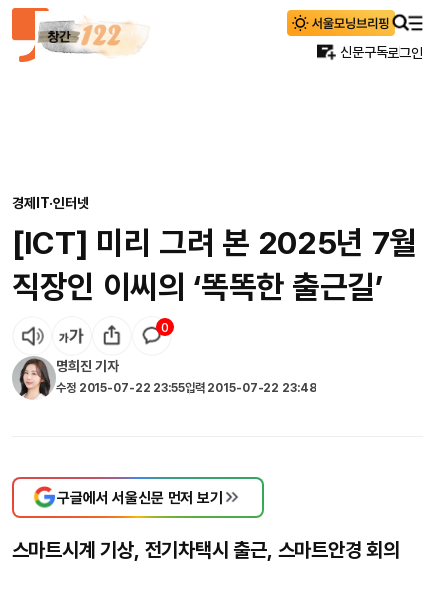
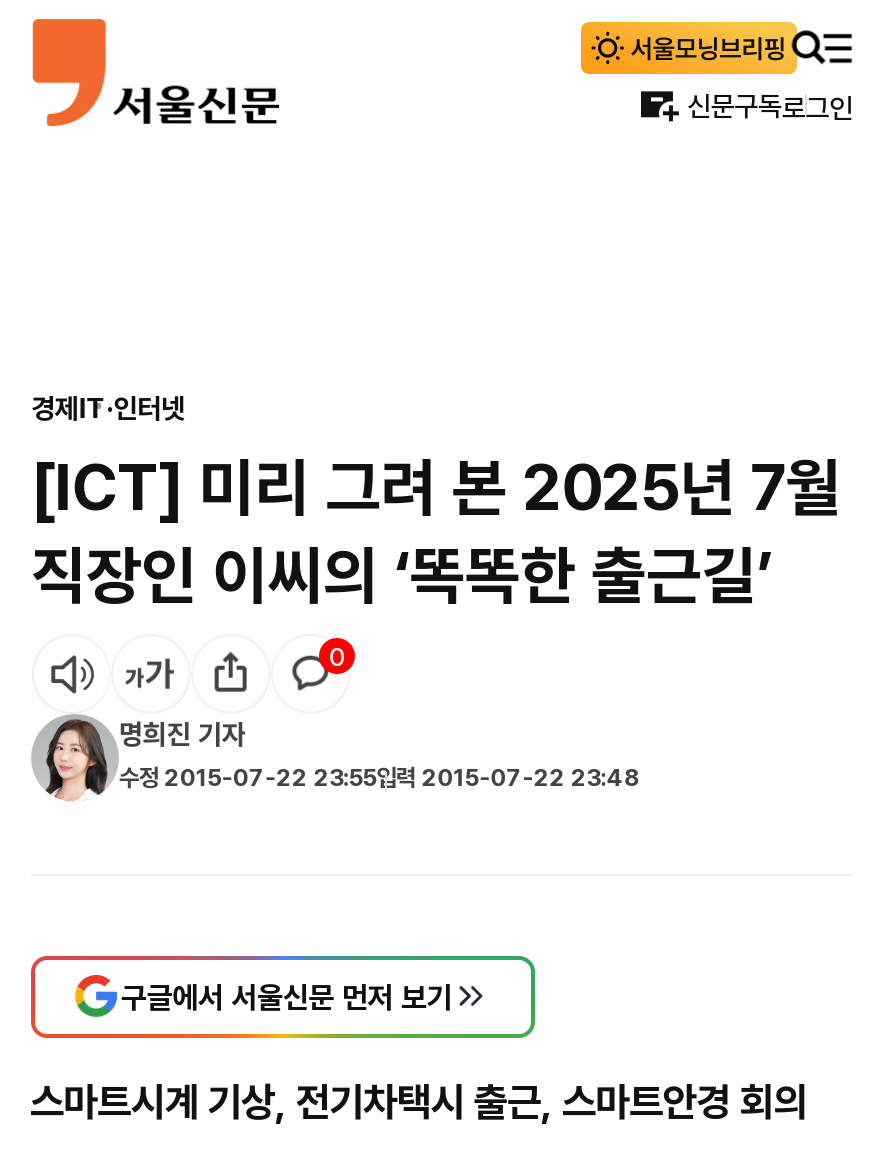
[34,11,142,61] [image] -> [37,18,287,126] [image]

